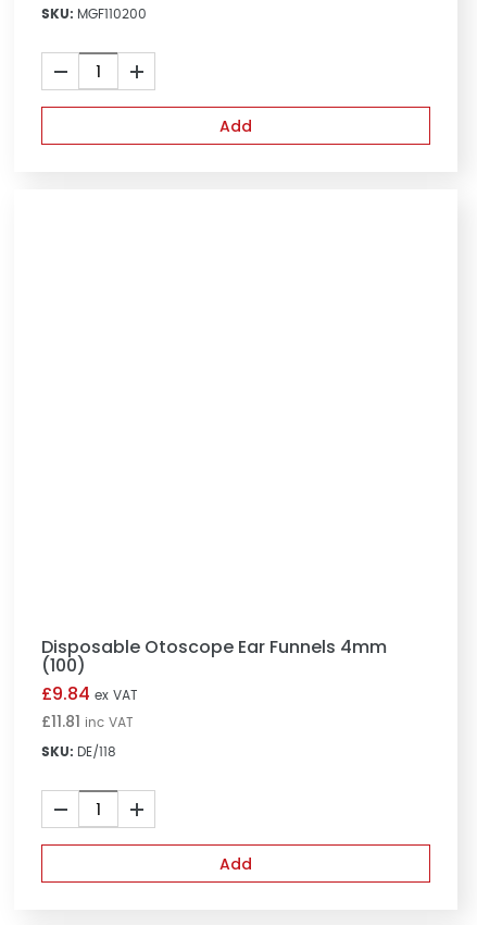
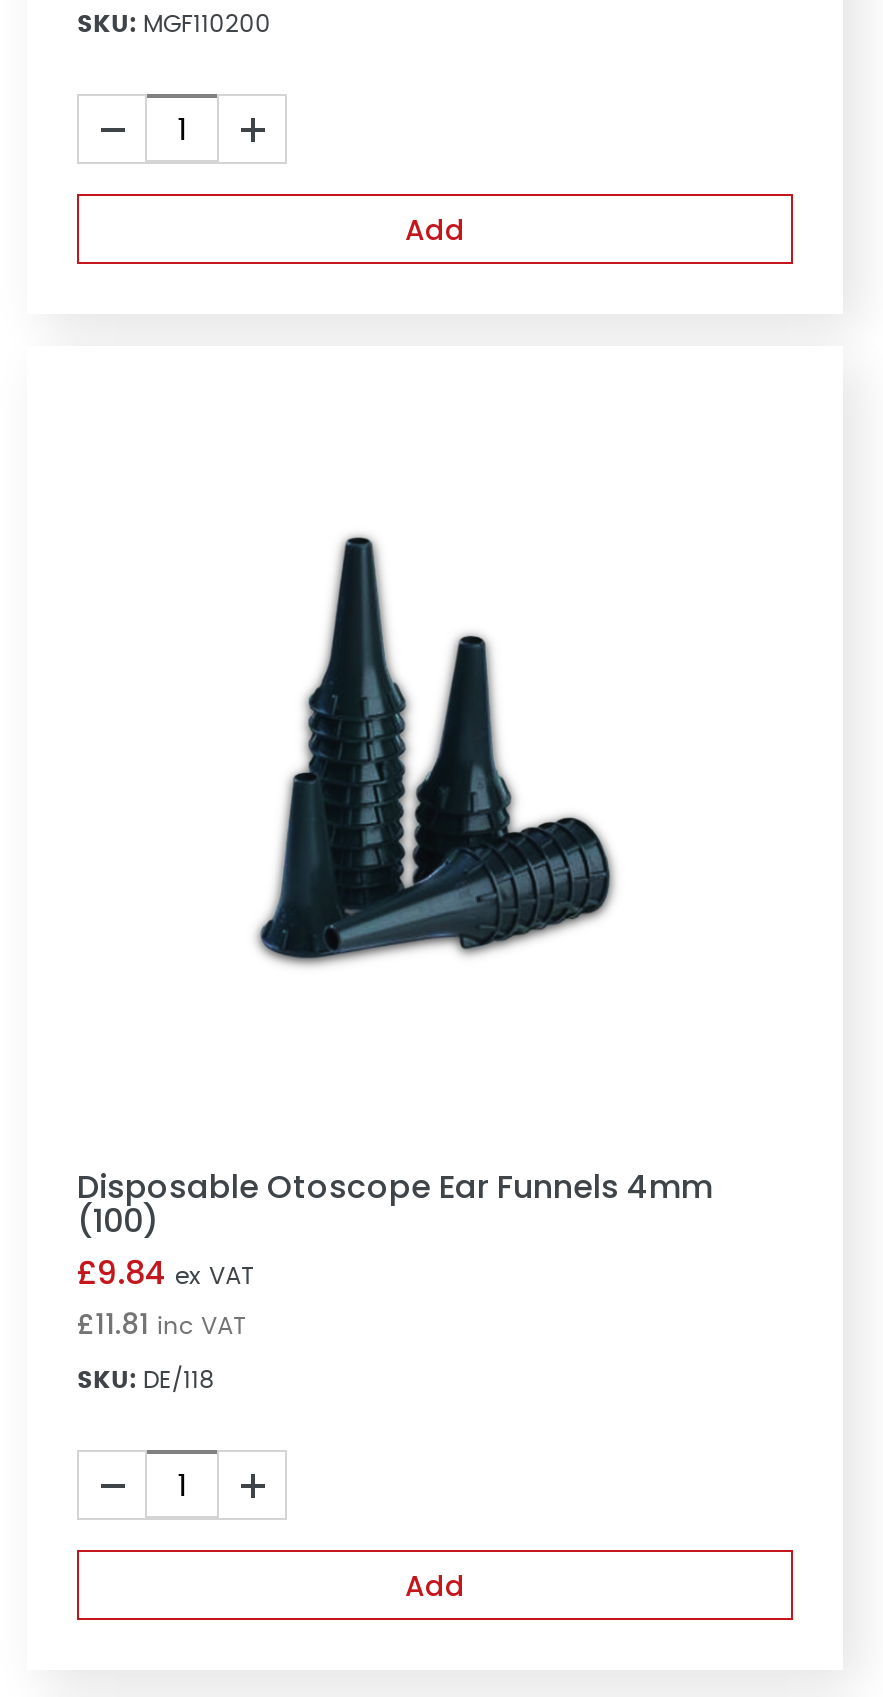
none -> [255,534,615,966] [image]

